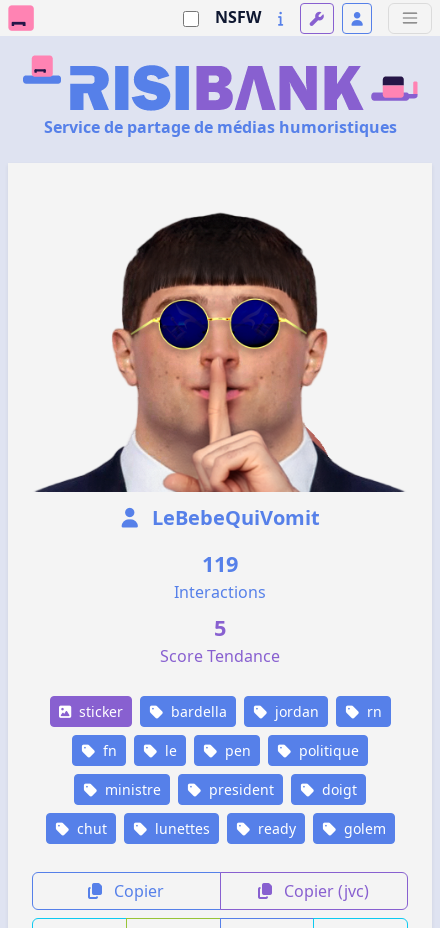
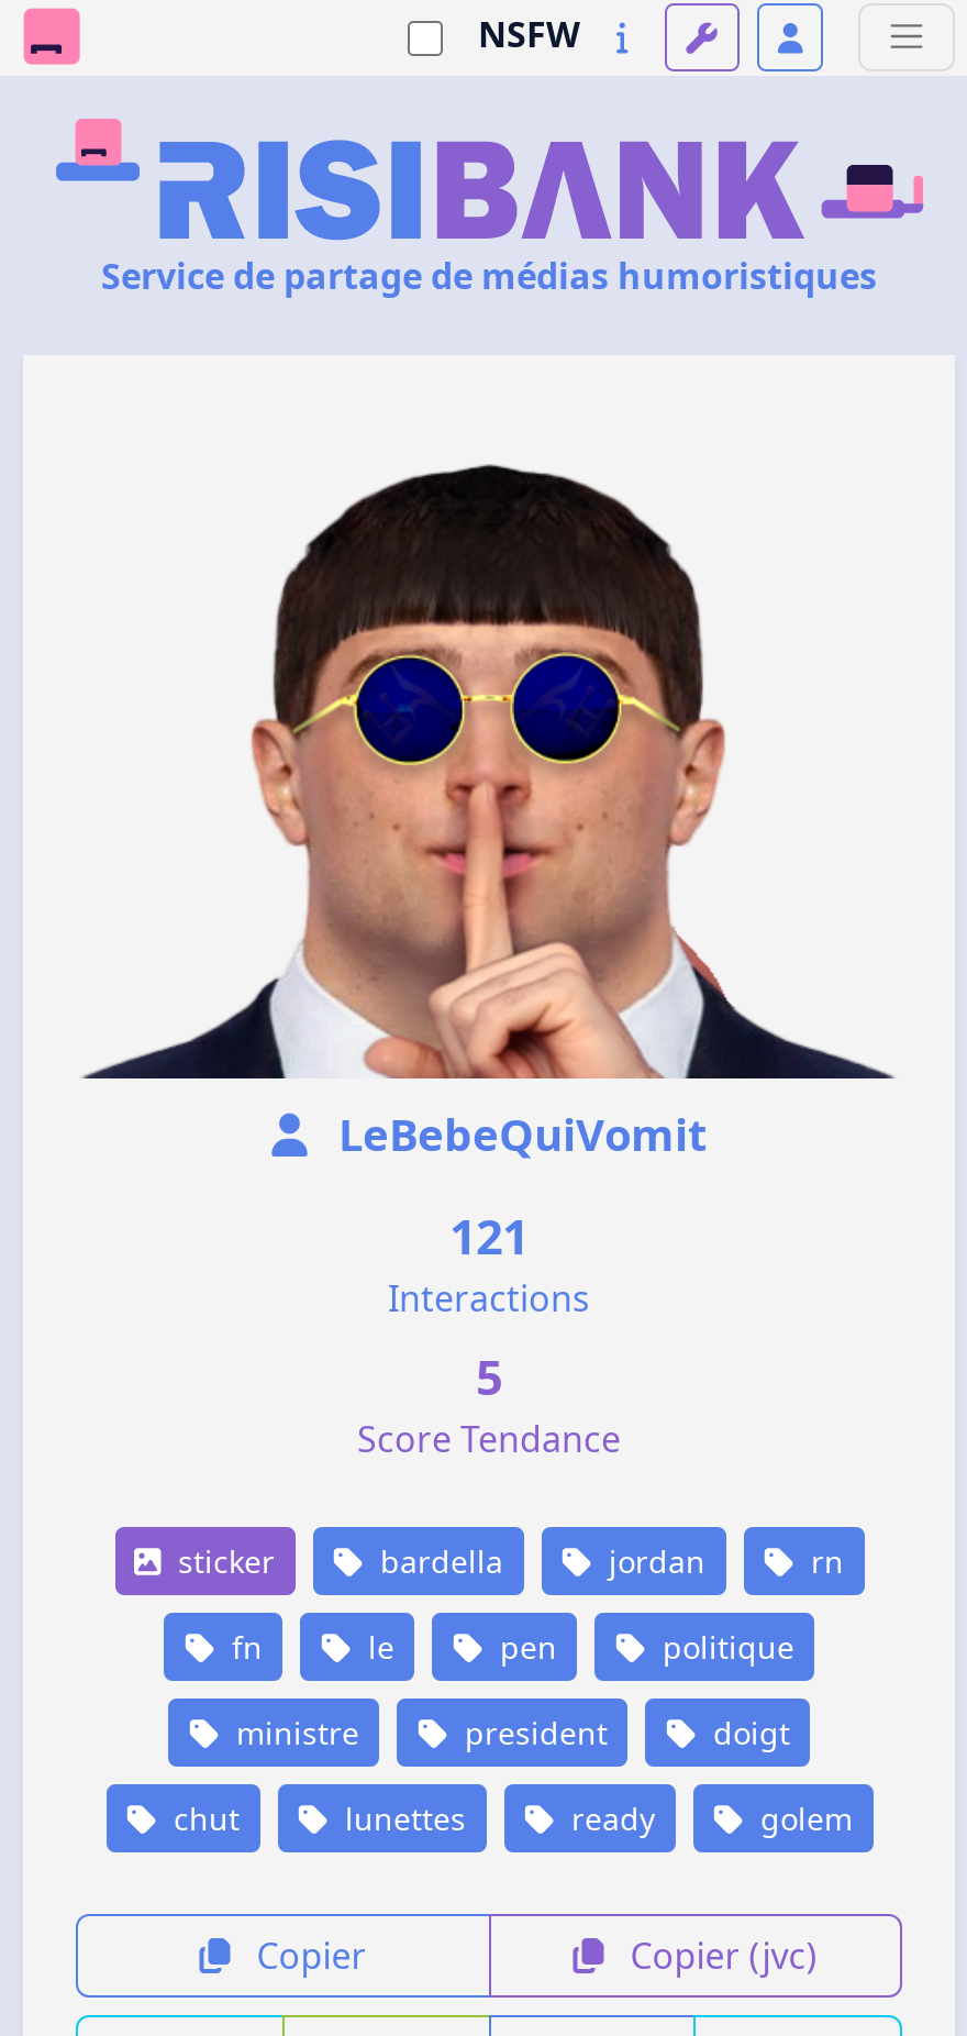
[202,549,238,578] 119 -> [449,1204,529,1268] 121

